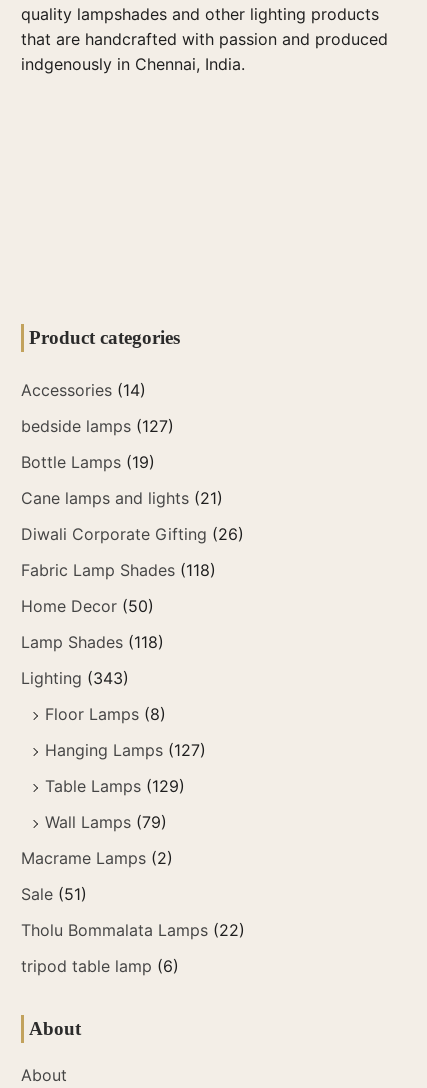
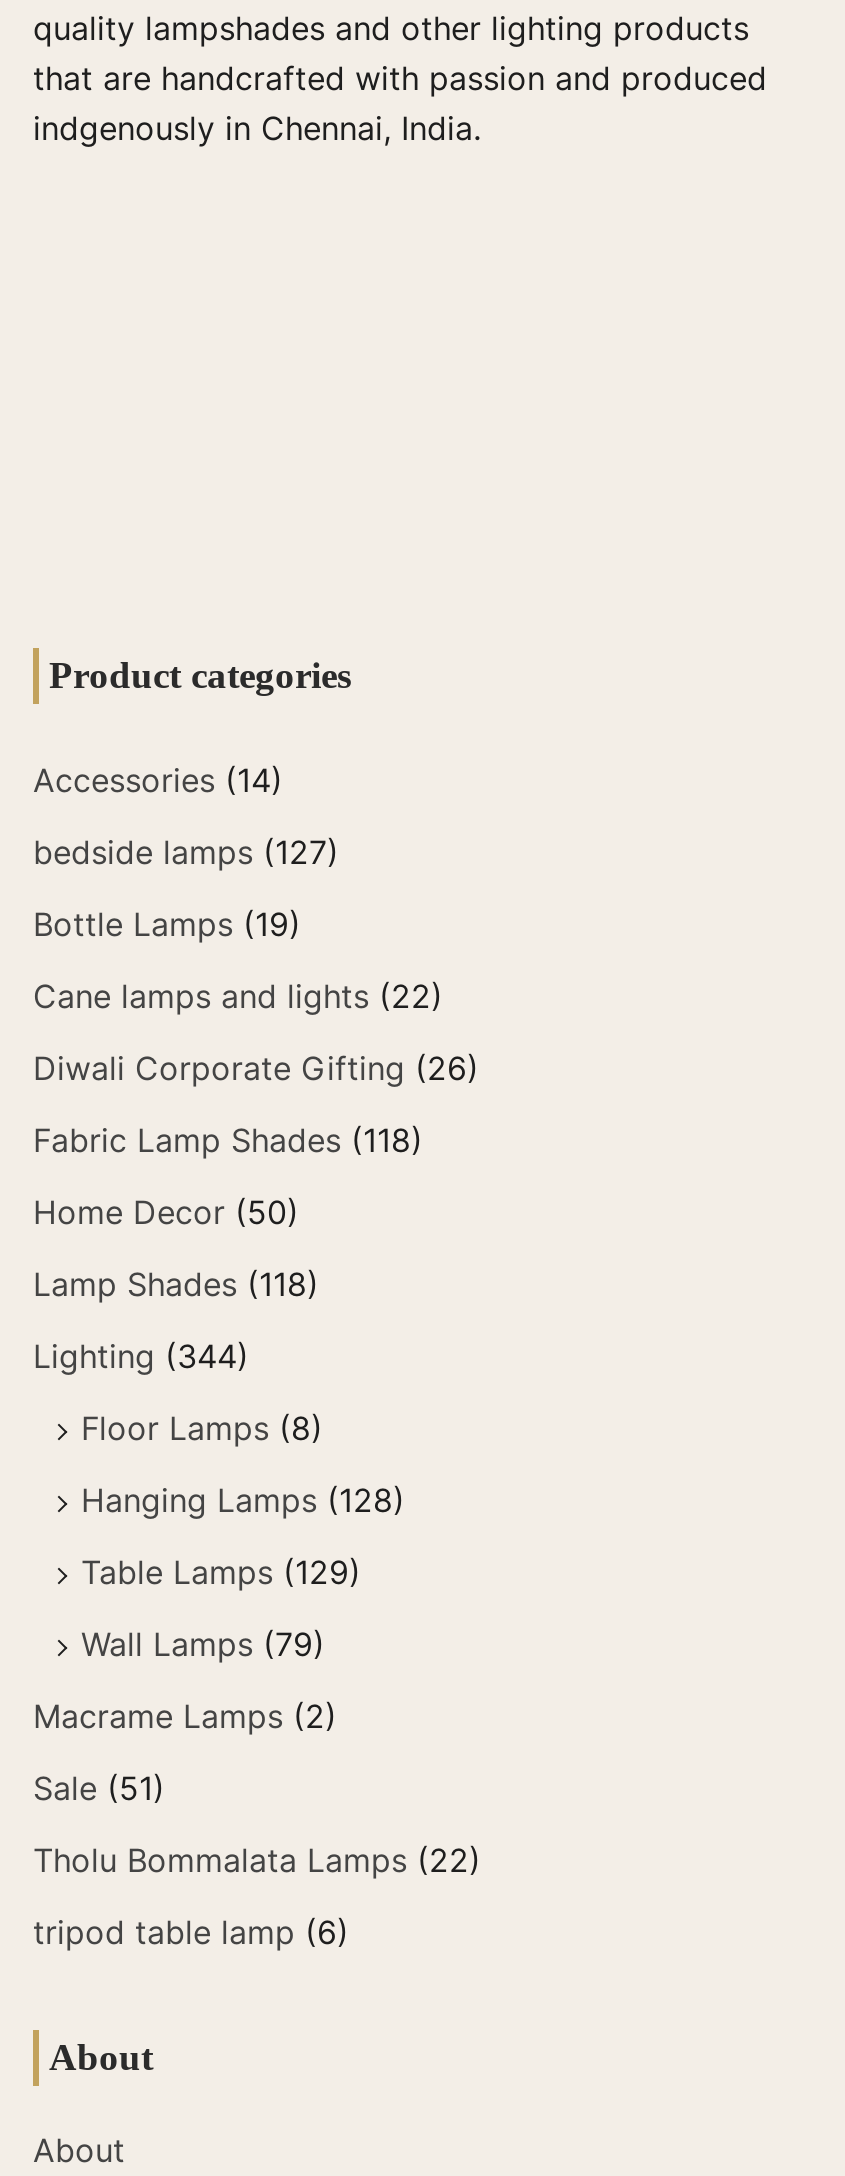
[21,488,223,508] Cane lamps and lights (21) -> [33,976,443,1016] Cane lamps and lights (22)
[21,668,129,688] Lighting (343) -> [33,1336,249,1376] Lighting (344)
[45,740,206,760] Hanging Lamps (127) -> [81,1480,405,1520] Hanging Lamps (128)

